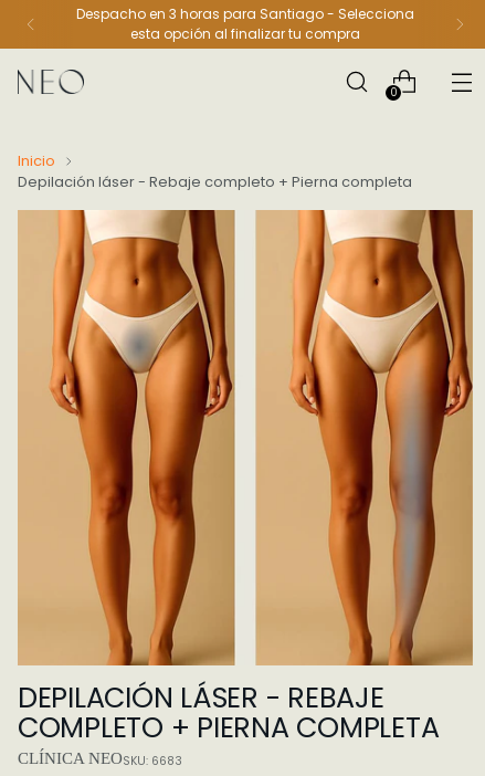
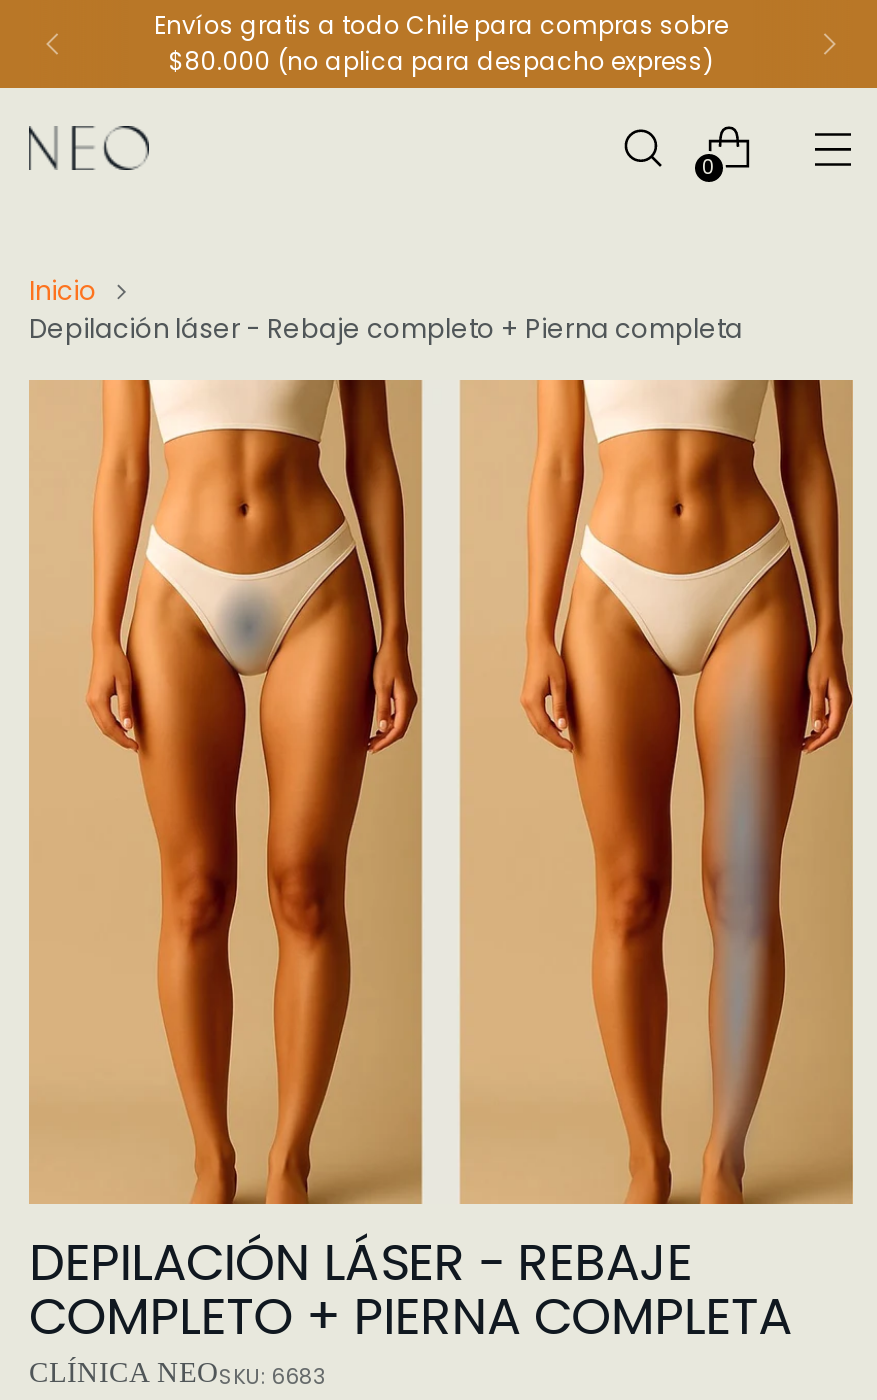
[76,4,414,43] Despacho en 3 horas para Santiago - Selecciona | esta opción al finalizar tu compra -> [154,8,728,78] Envíos gratis a todo Chile para compras sobre | $80.000 (no aplica para despacho express)

